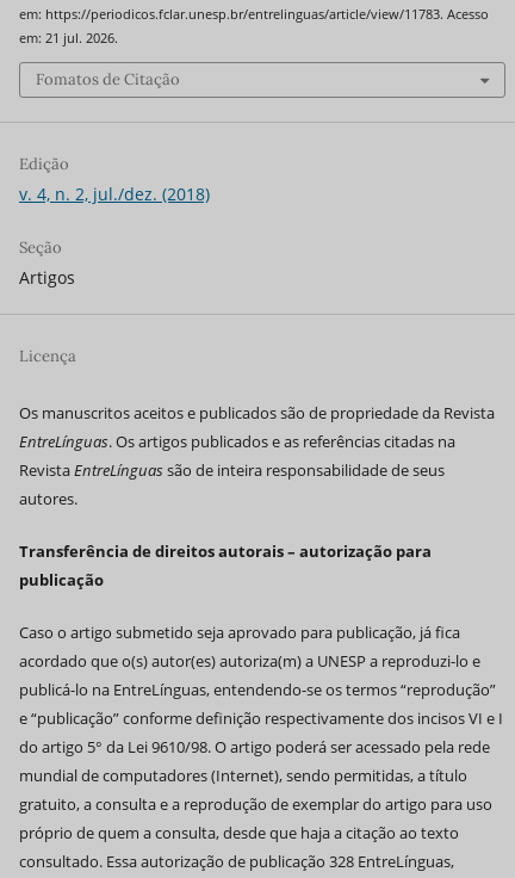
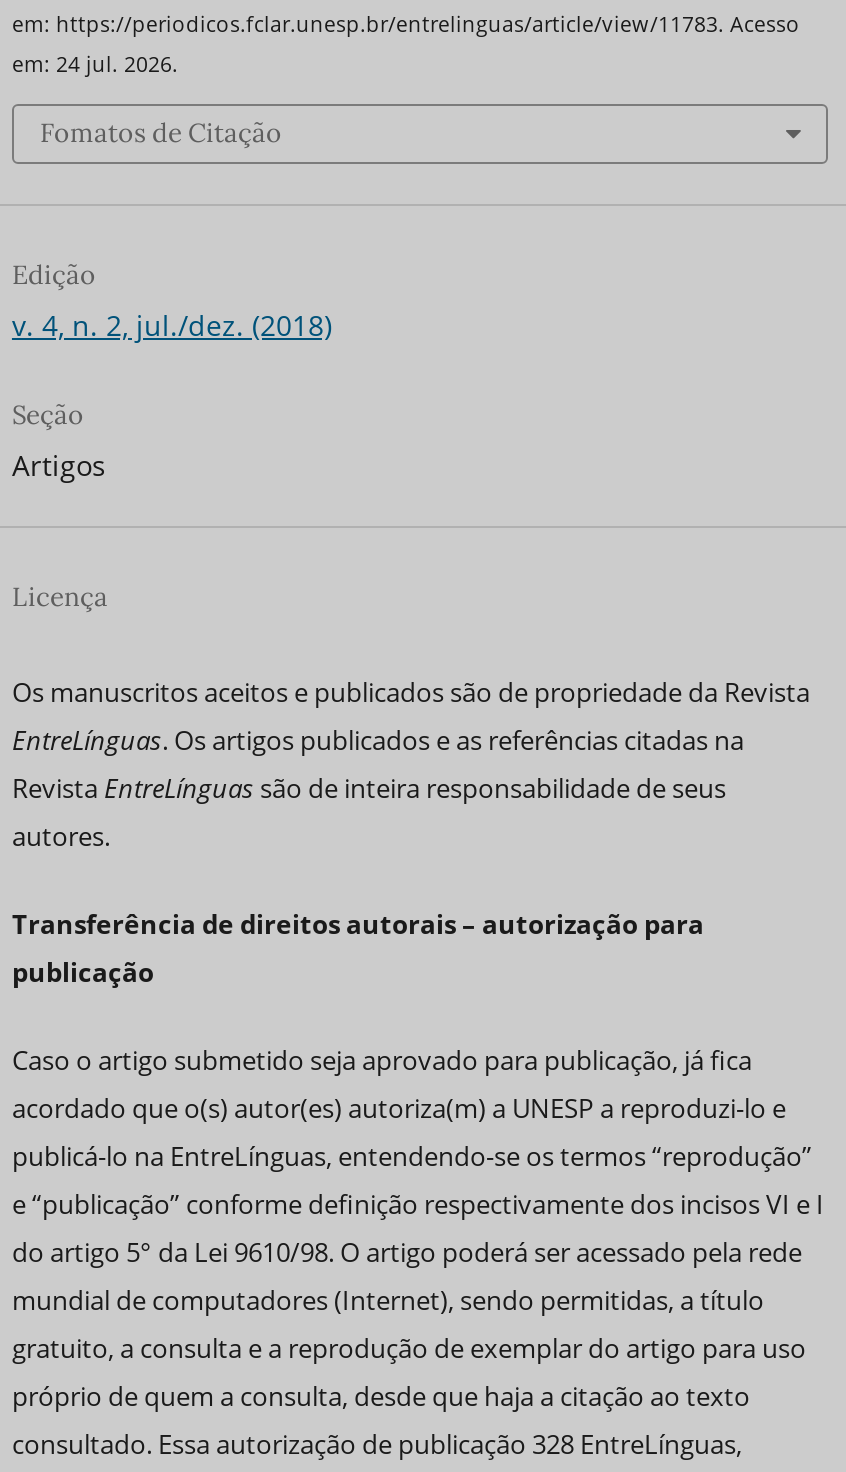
[19,29,118,46] em: 21 jul. 2026. -> [12,49,178,77] em: 24 jul. 2026.

